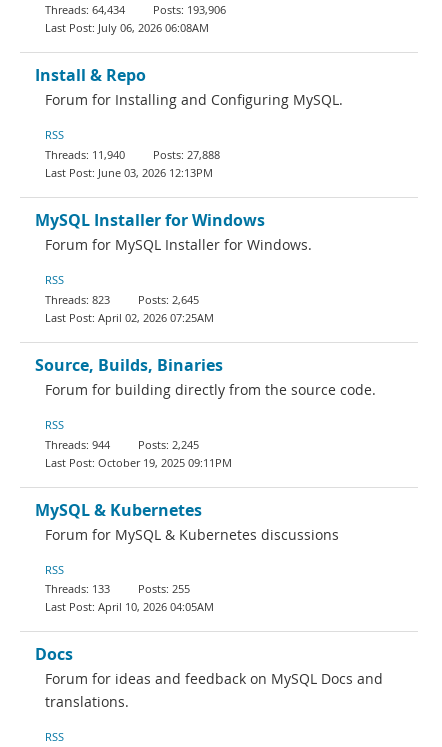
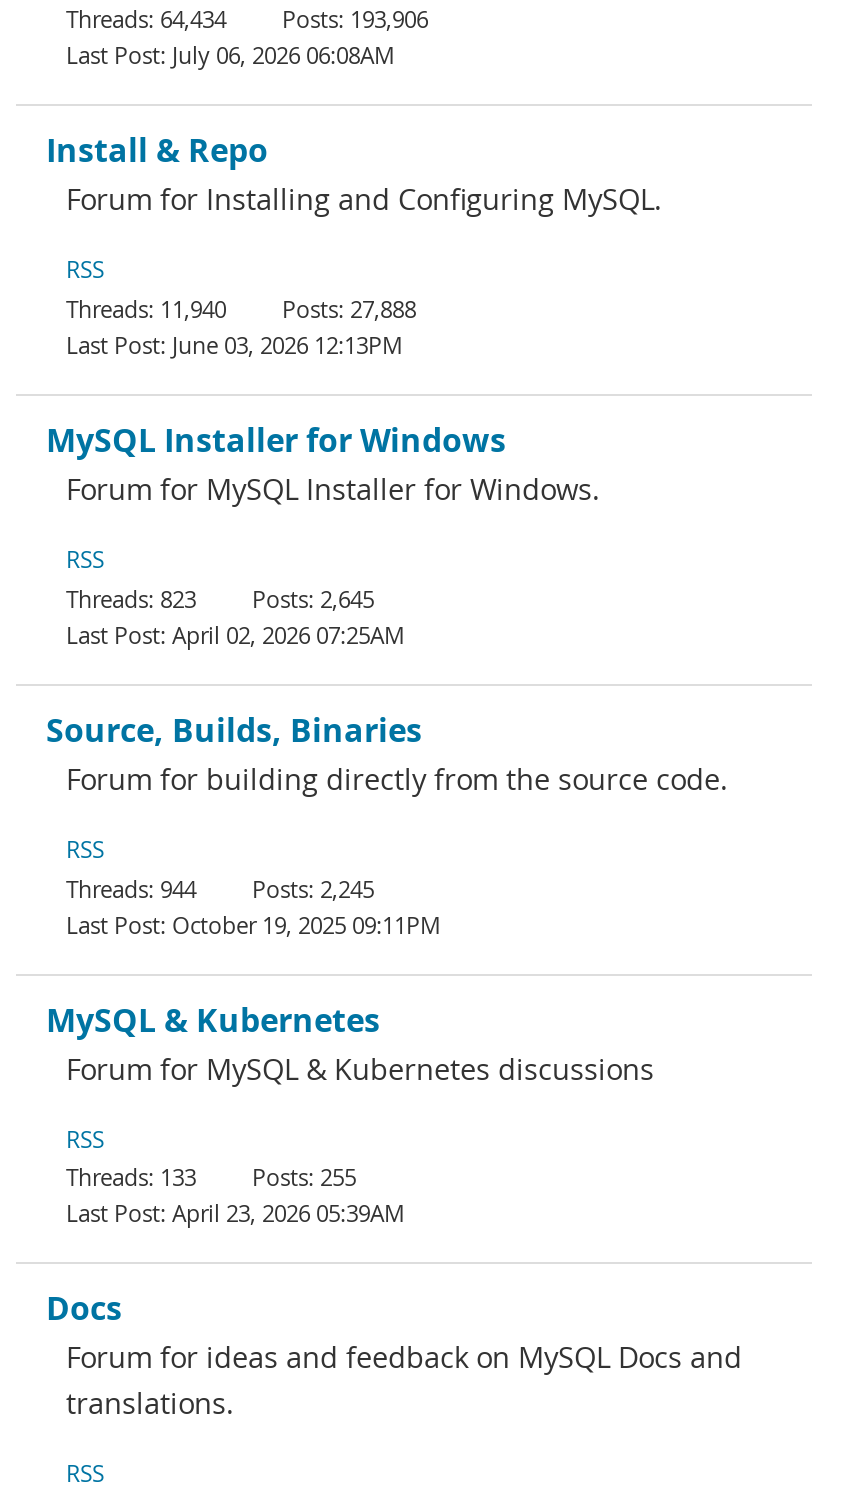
[98,599,214,614] April 10, 2026 04:05AM -> [172,1199,404,1229] April 23, 2026 05:39AM

